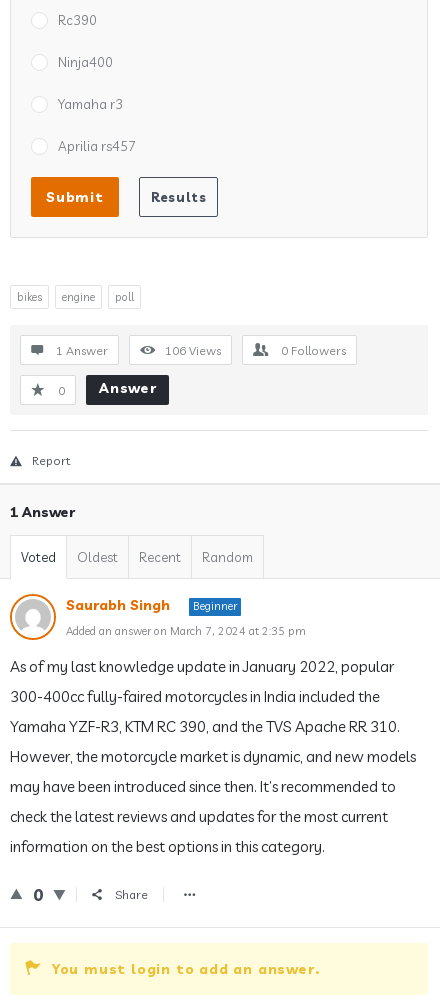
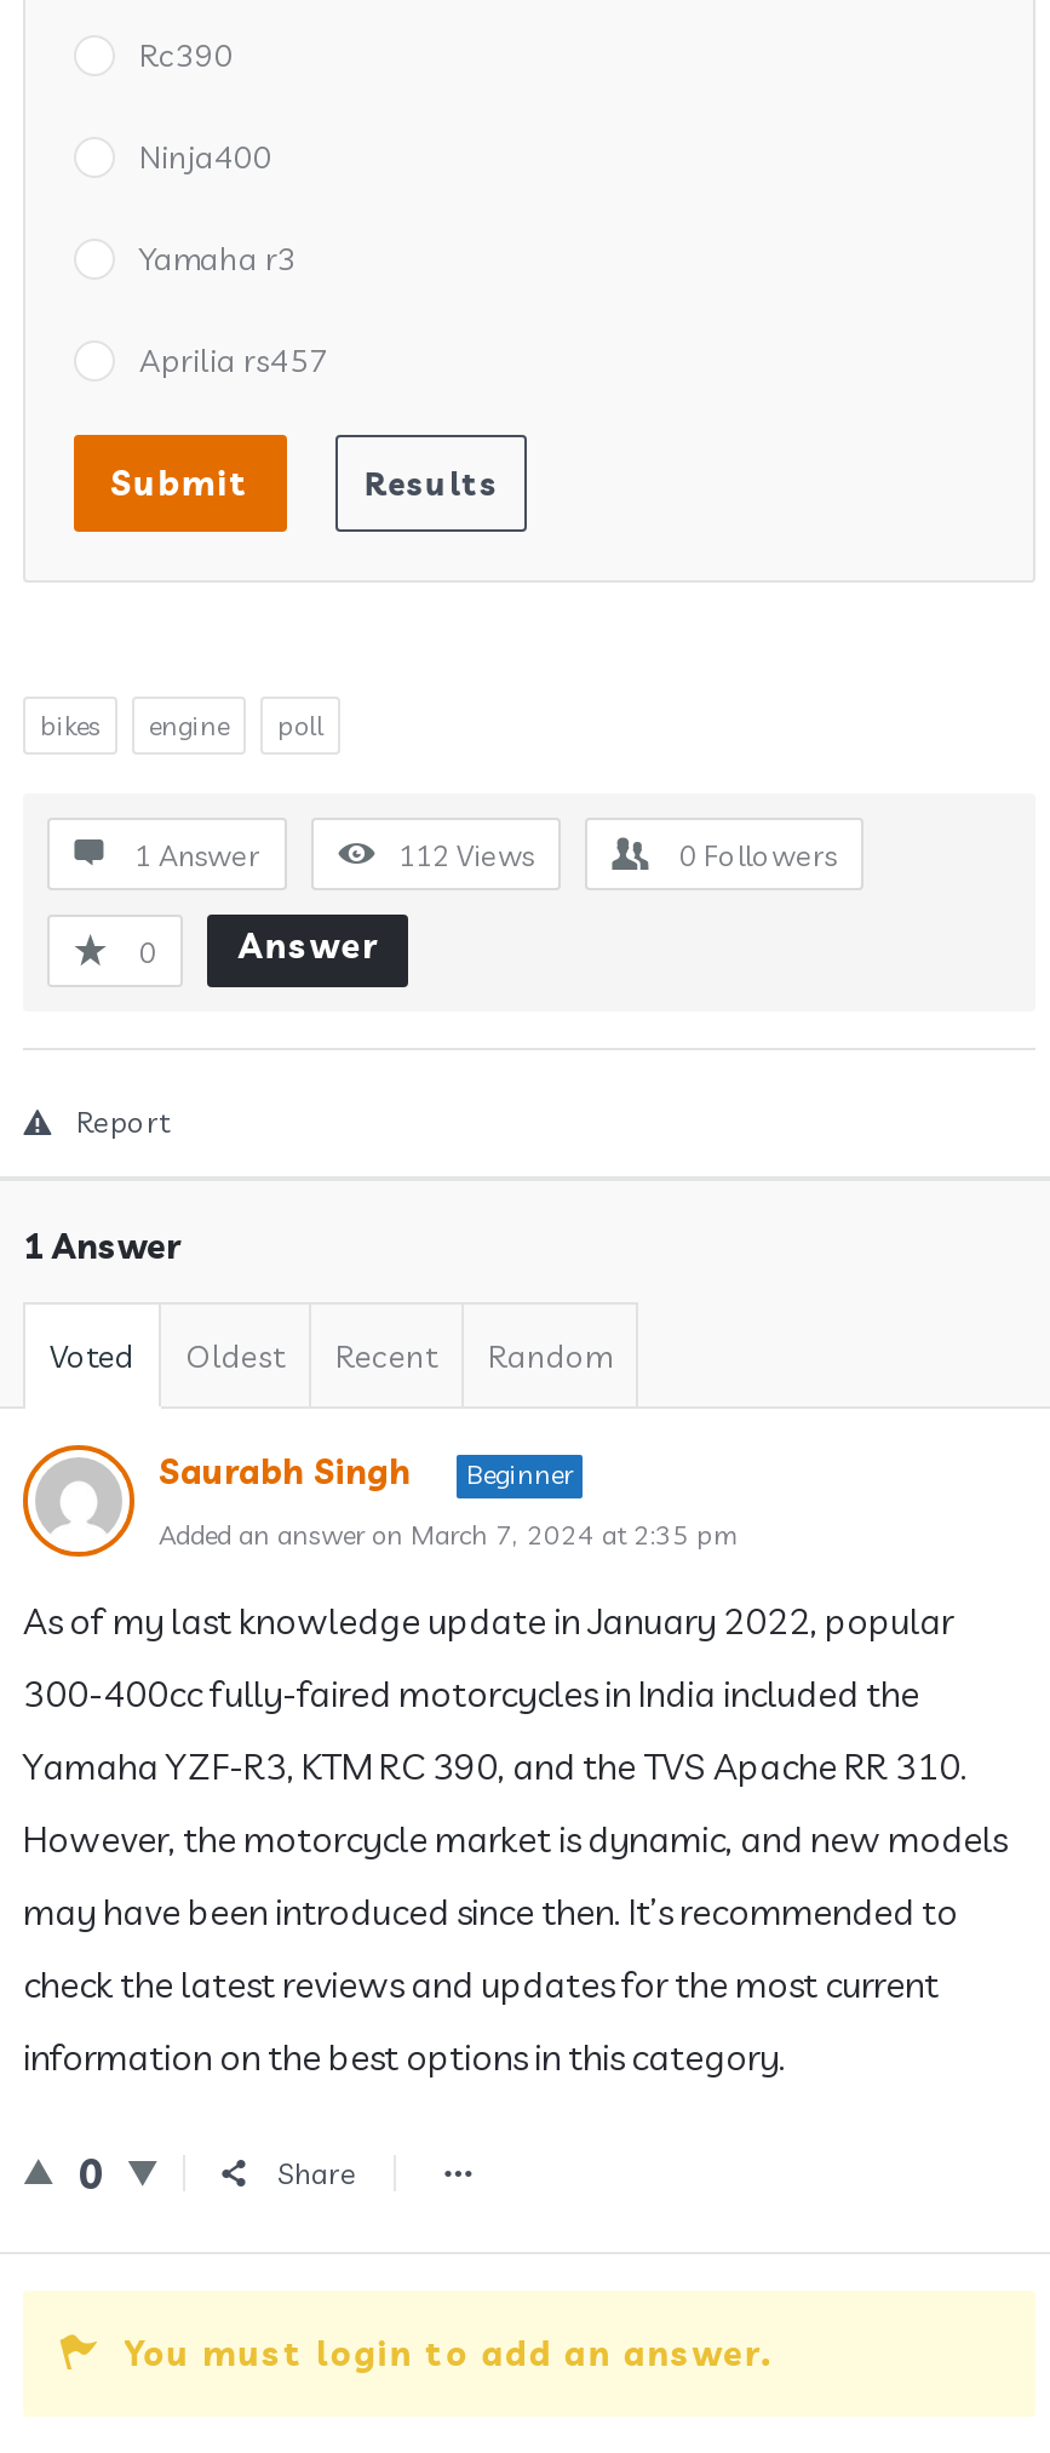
[165,343,221,358] 106 Views -> [398,837,534,873] 112 Views

